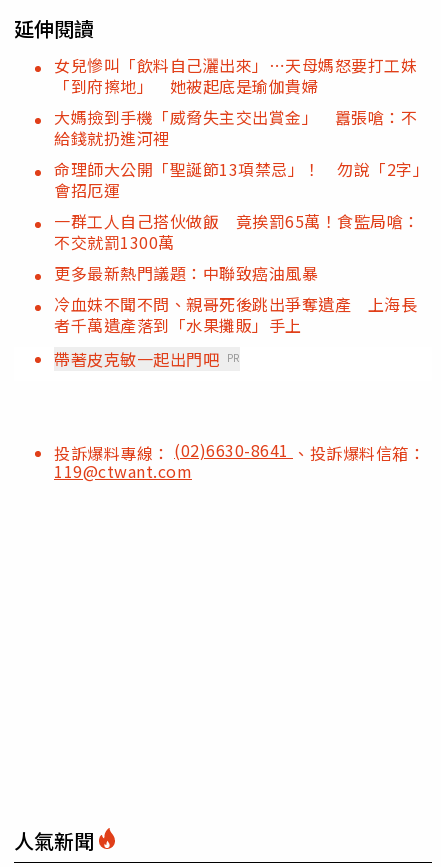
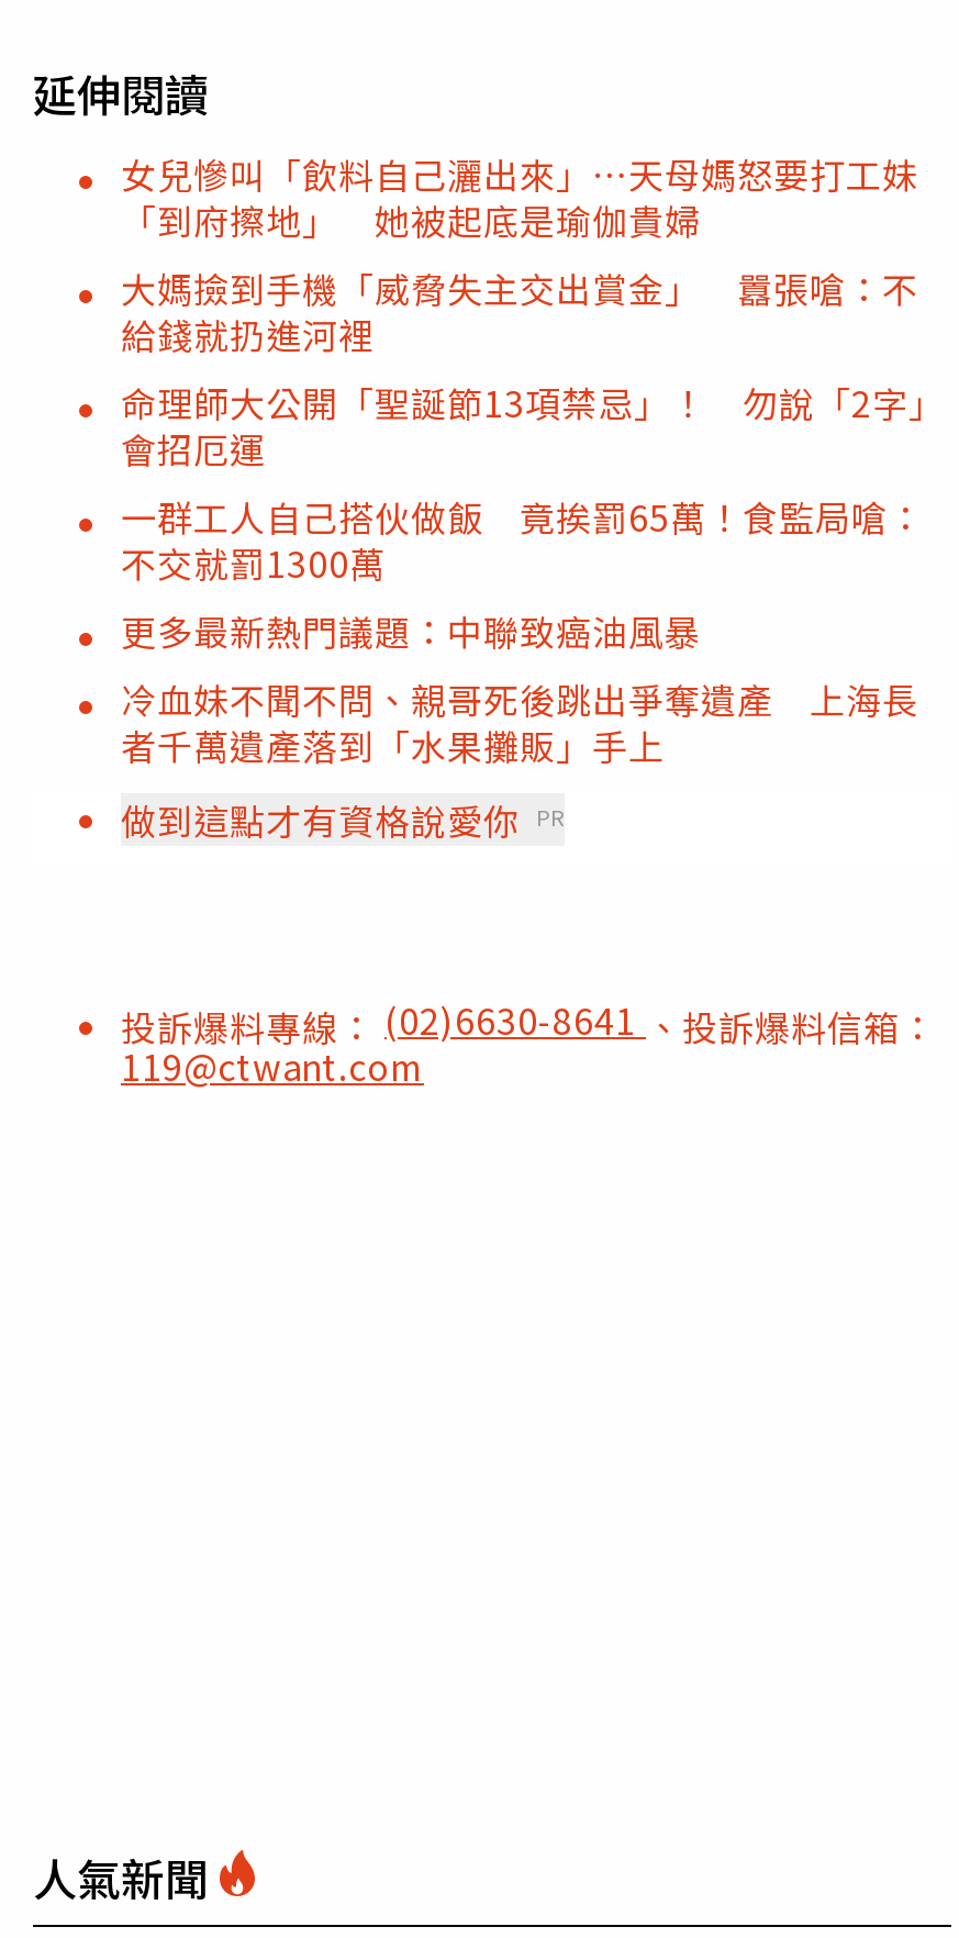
[54,347,239,371] 帶著皮克敏一起出門吧 PR -> [121,792,565,845] 做到這點才有資格說愛你 PR

